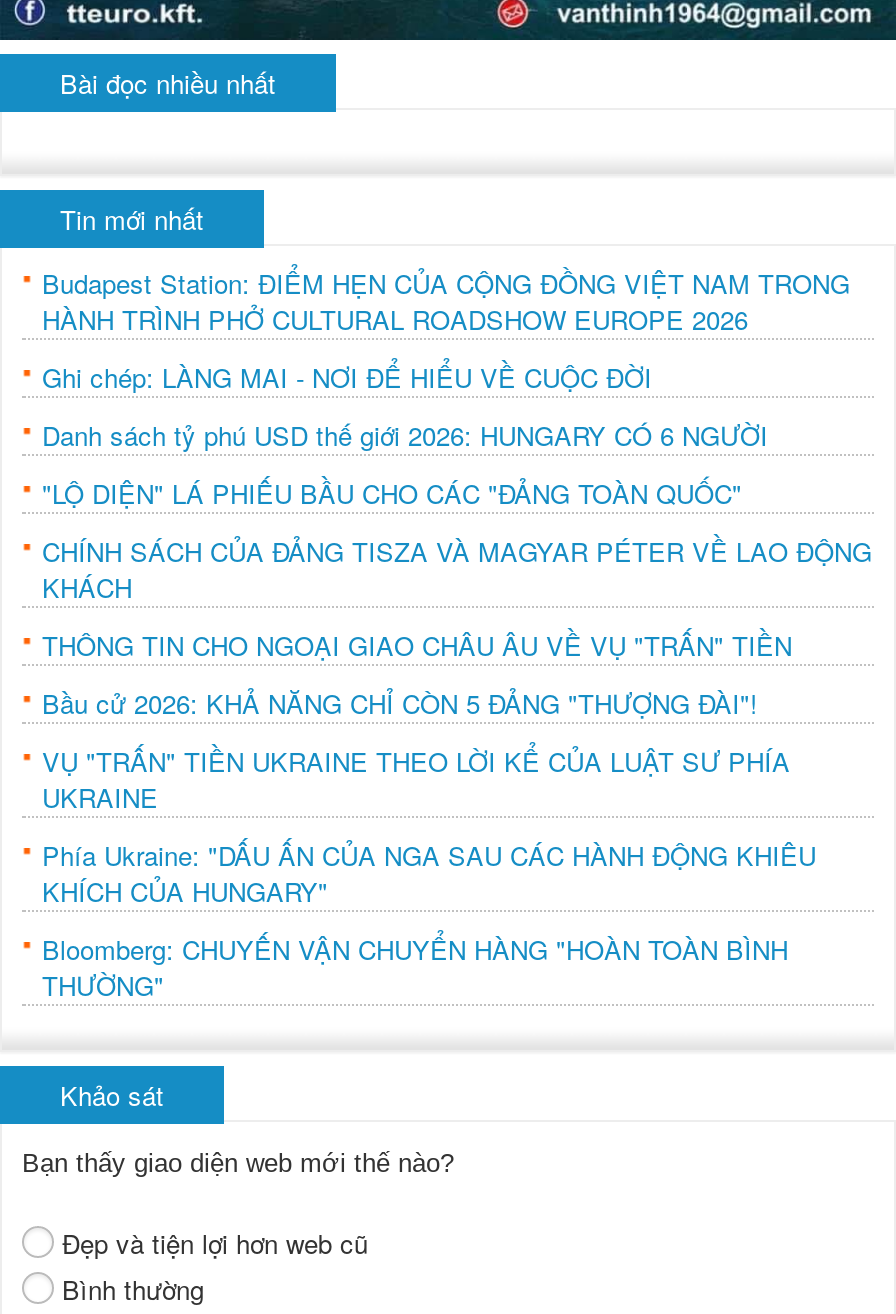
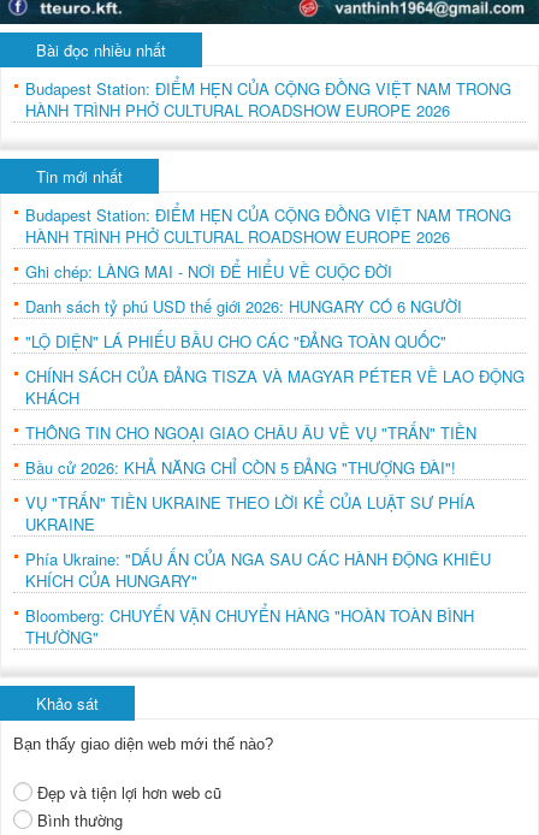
none -> [25,77,511,122] Budapest Station: ĐIỂM HẸN CỦA CỘNG ĐỒNG VIỆT NAM TRONG | HÀNH TRÌNH PHỞ CULTURAL ROADSHOW EUROPE 2026

